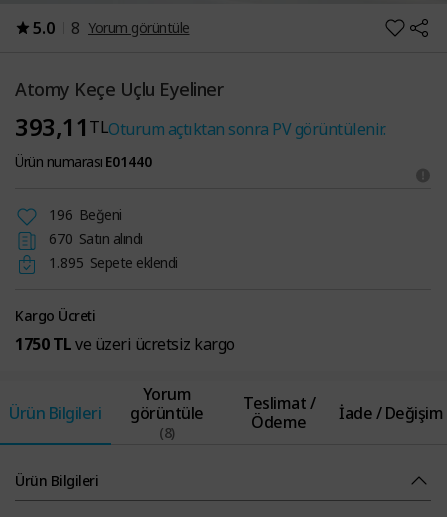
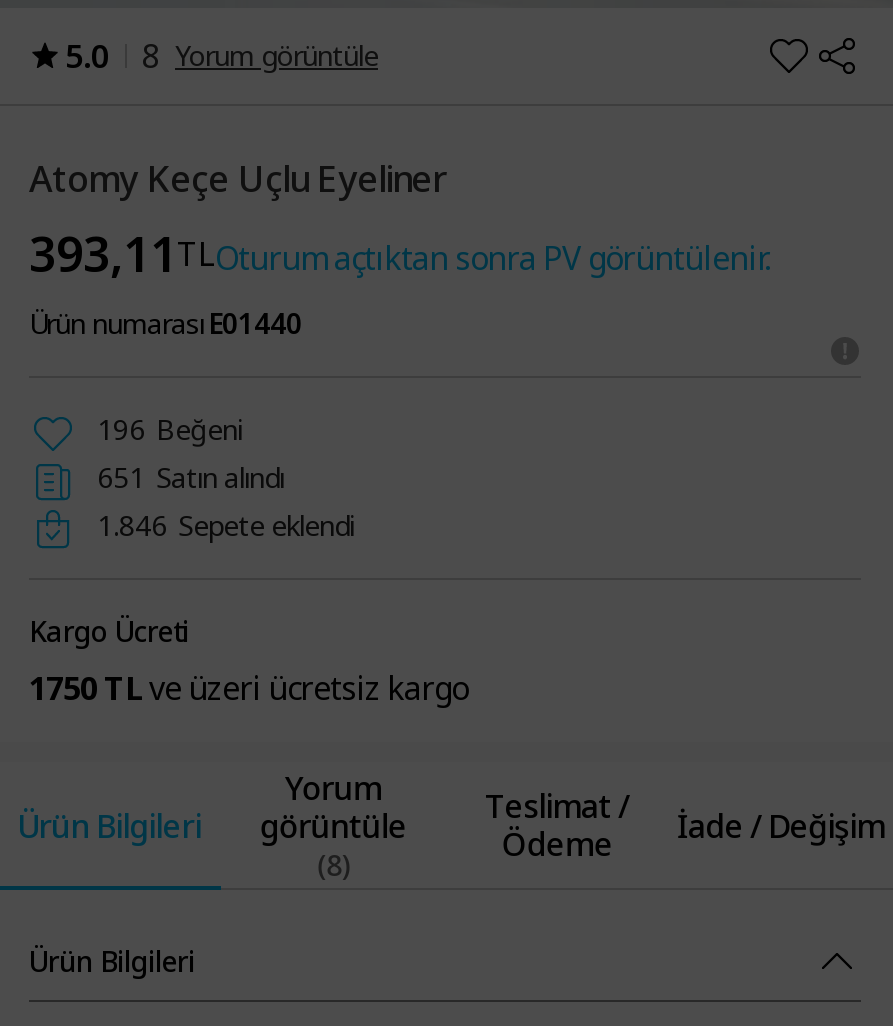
[49,229,142,248] 670 Satın alındı -> [97,458,284,496] 651 Satın alındı
[49,253,177,272] 1.895 Sepete eklendi -> [97,506,354,544] 1.846 Sepete eklendi

